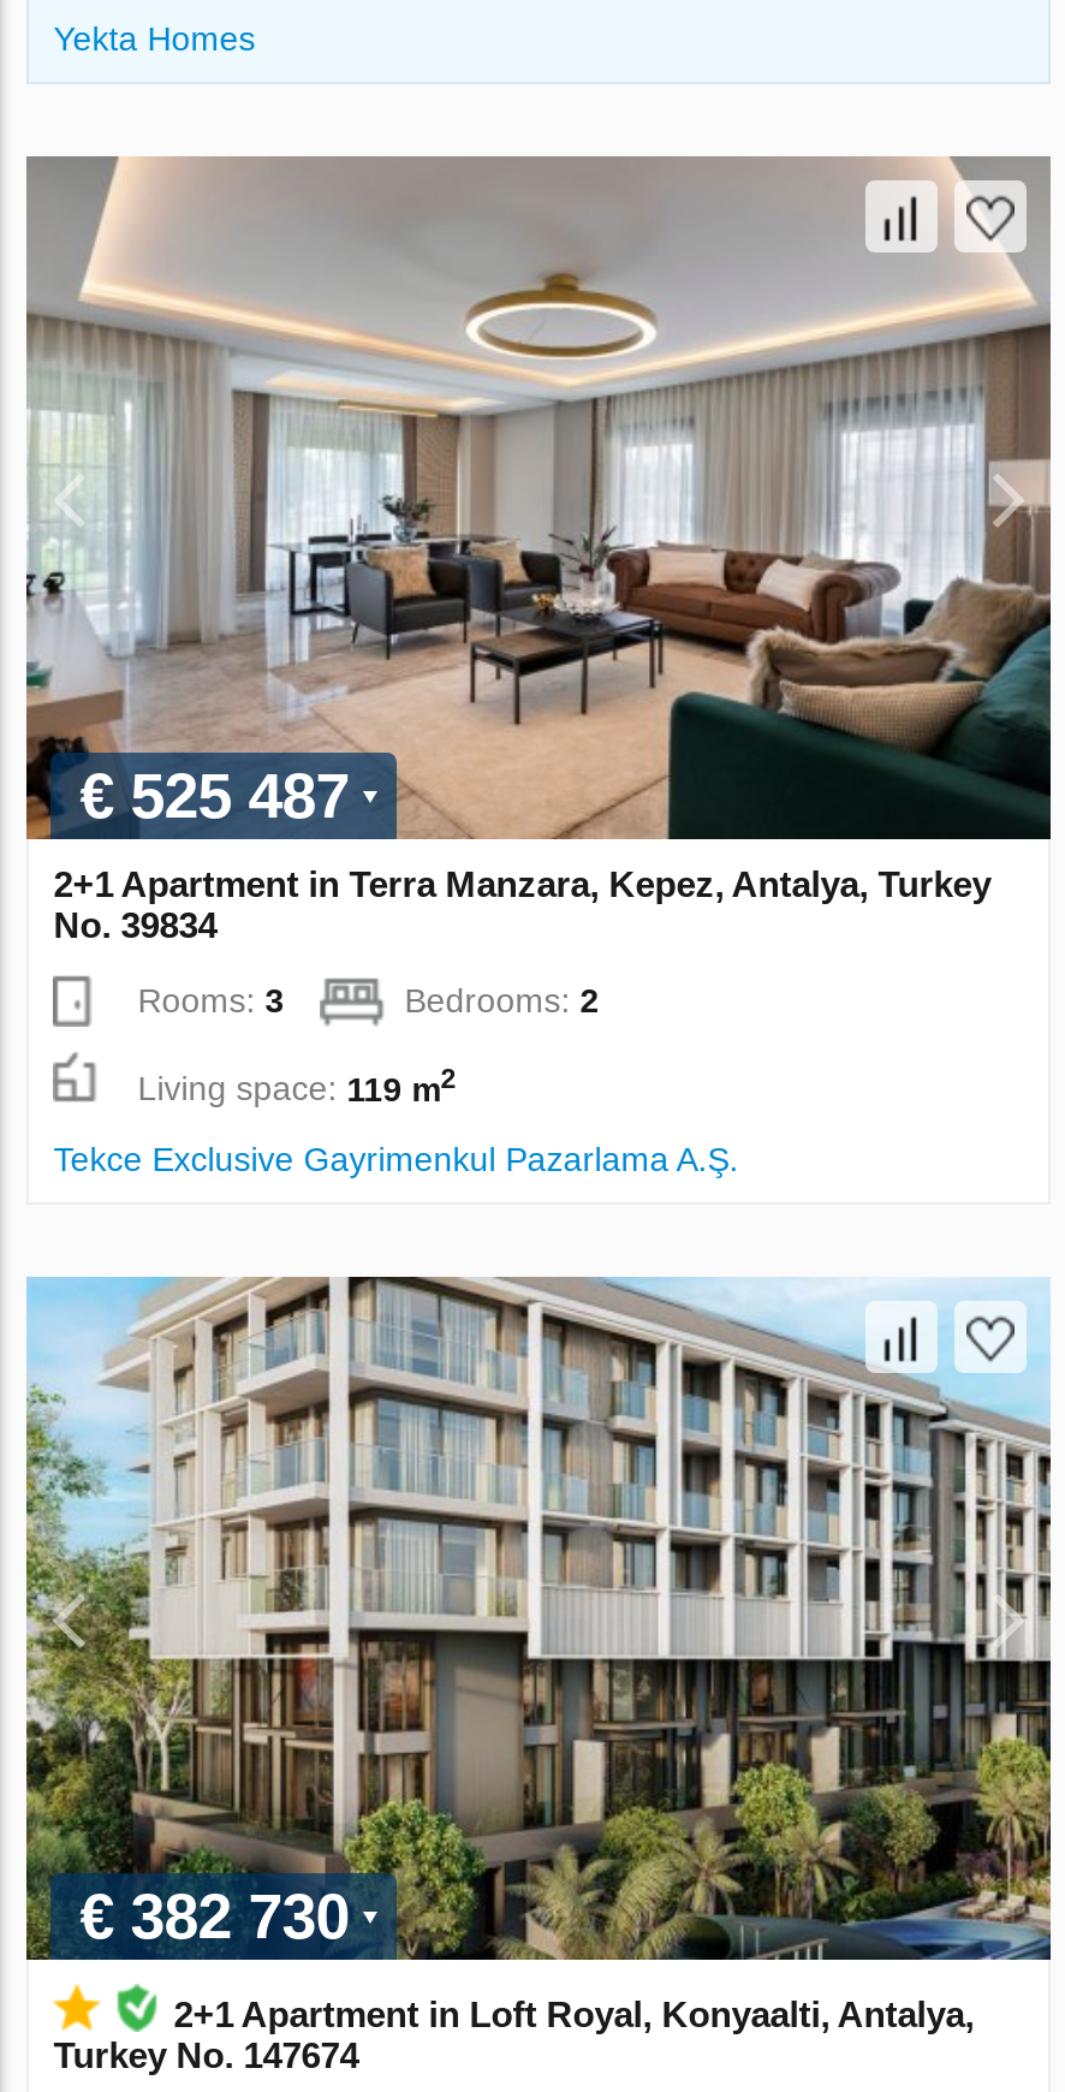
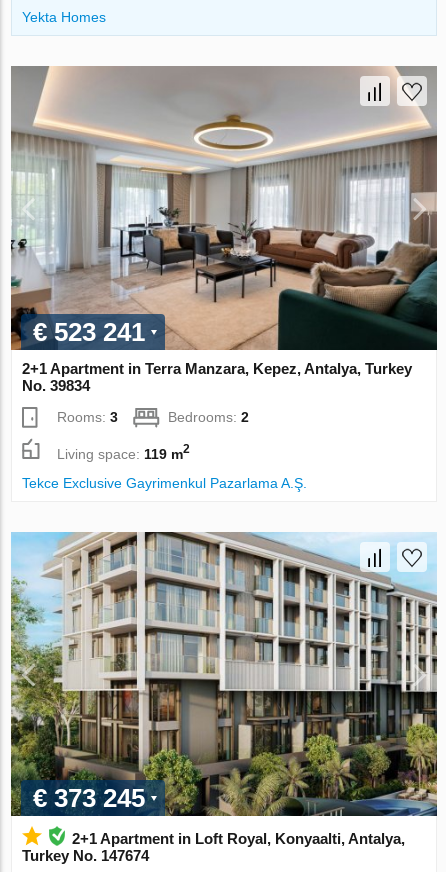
[80,760,349,832] € 525 487 -> [33,317,145,347] € 523 241
[80,1879,349,1952] € 382 730 -> [33,783,145,813] € 373 245

